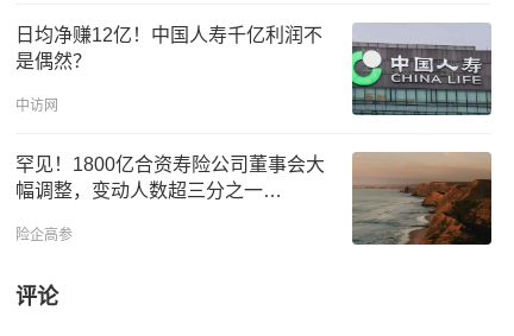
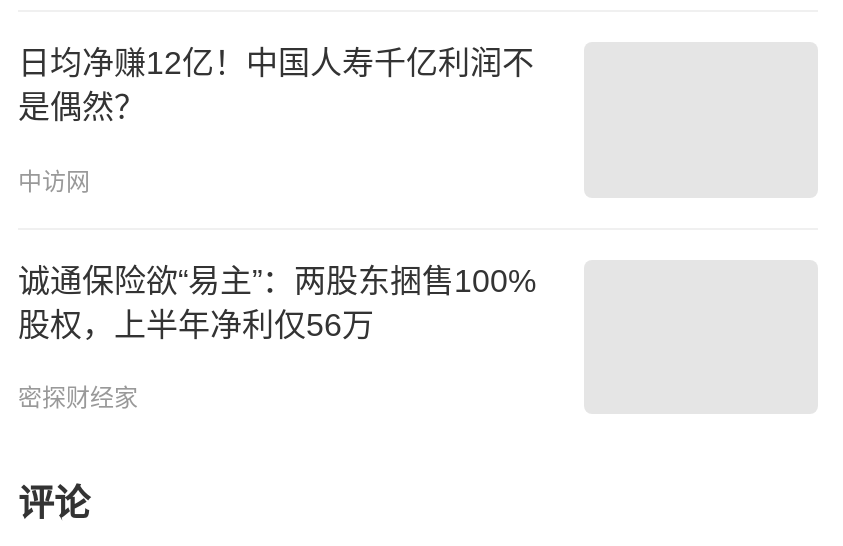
[351,24,493,116] [image] -> none
[15,154,325,201] 罕见！1800亿合资寿险公司董事会大 | 幅调整，变动人数超三分之一… -> [18,263,536,341] 诚通保险欲“易主”：两股东捆售100% | 股权，上半年净利仅56万
[351,152,493,246] [image] -> none
[15,227,73,243] 险企高参 -> [18,385,138,413] 密探财经家

